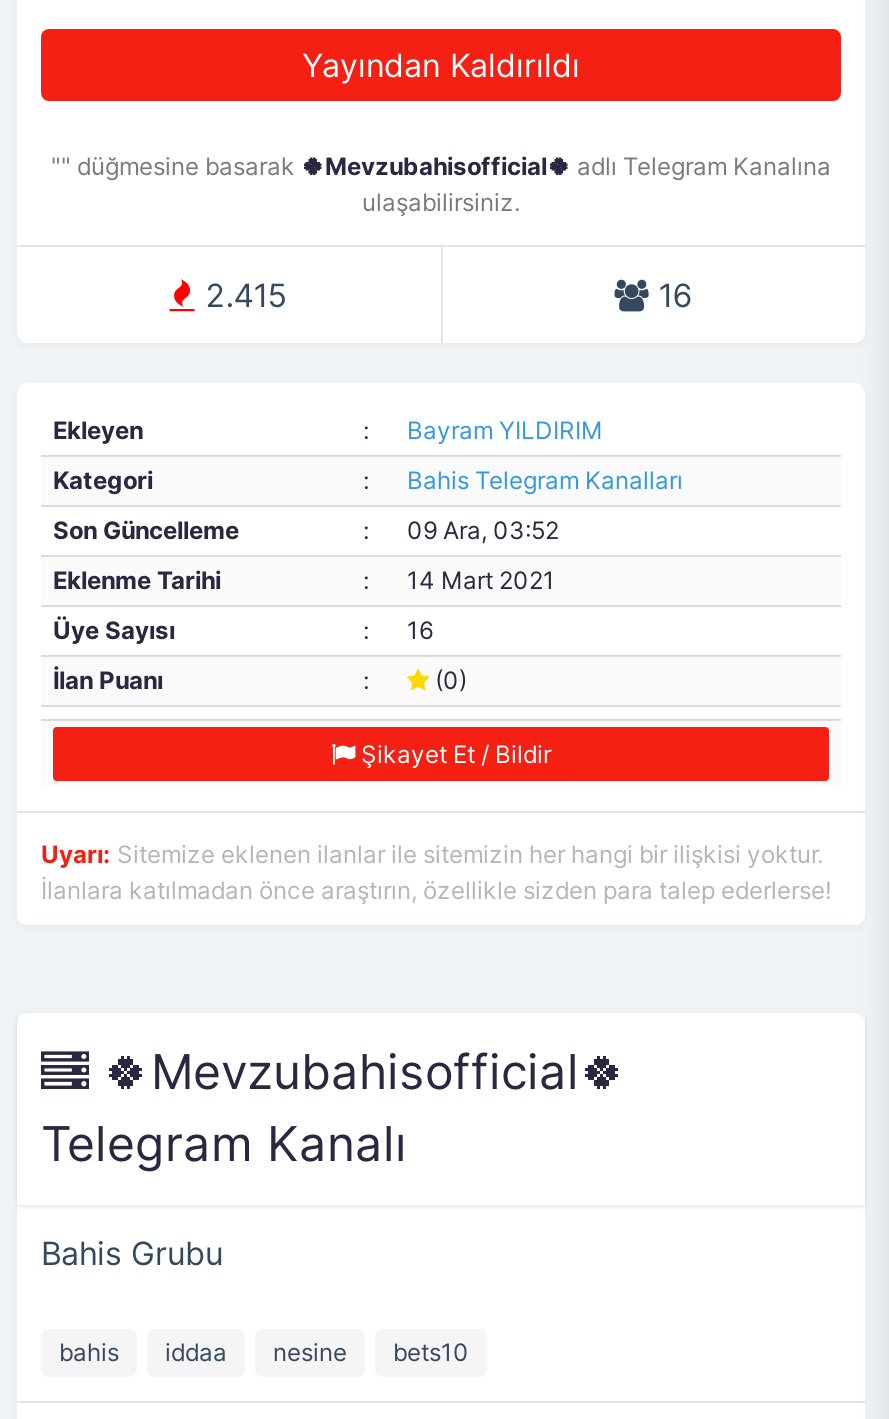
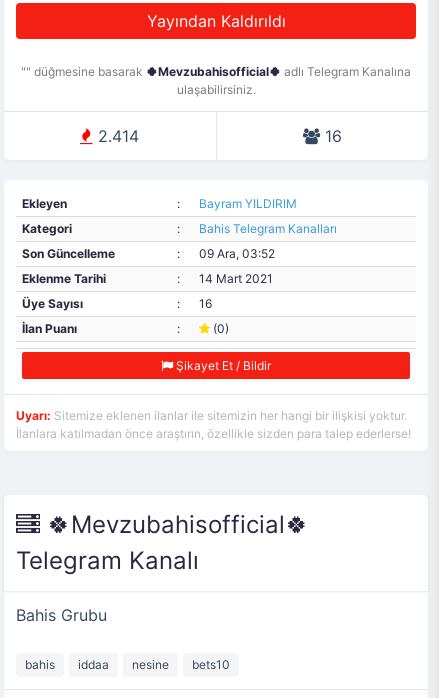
[195,275,287,315] 2.415 -> [93,126,139,146] 2.414

